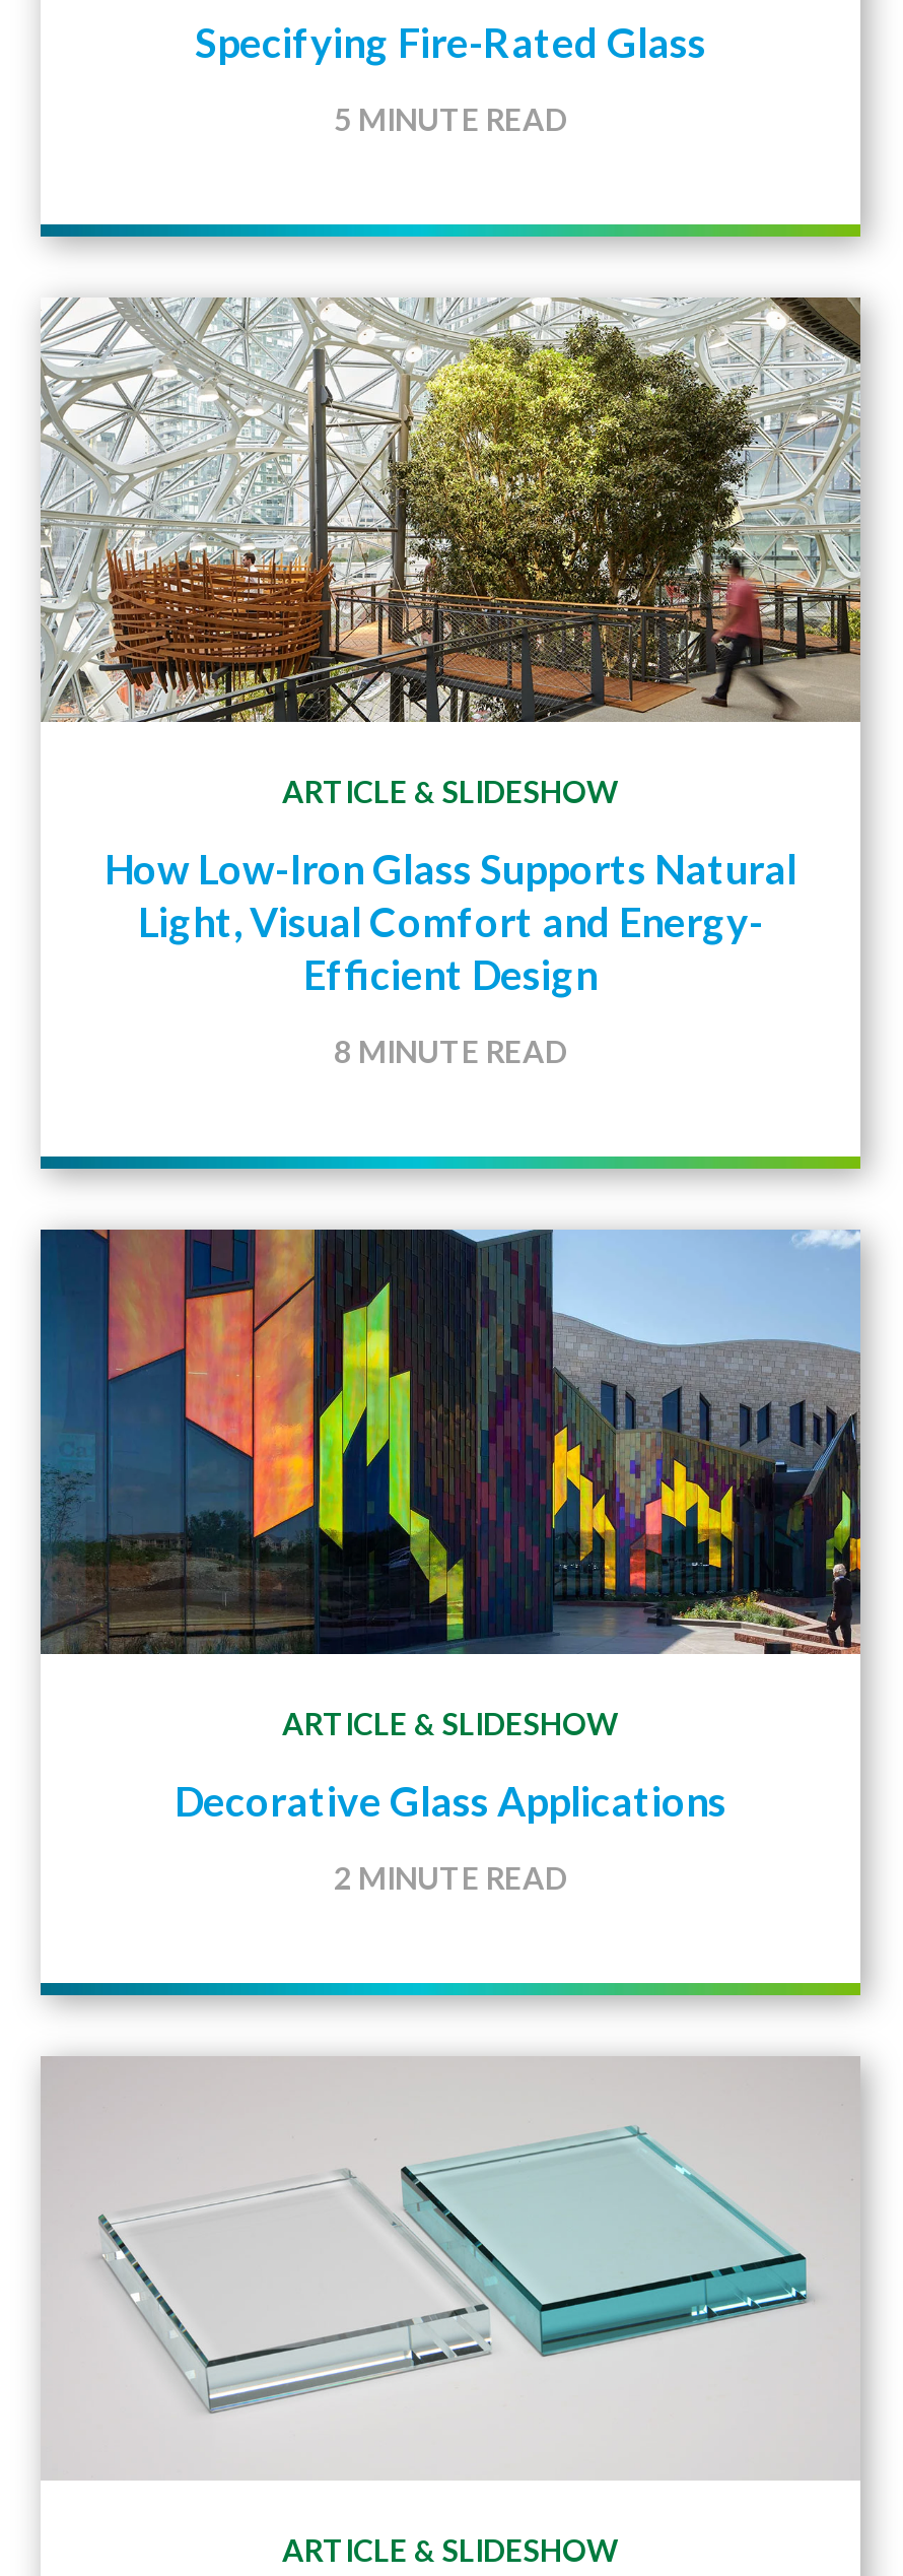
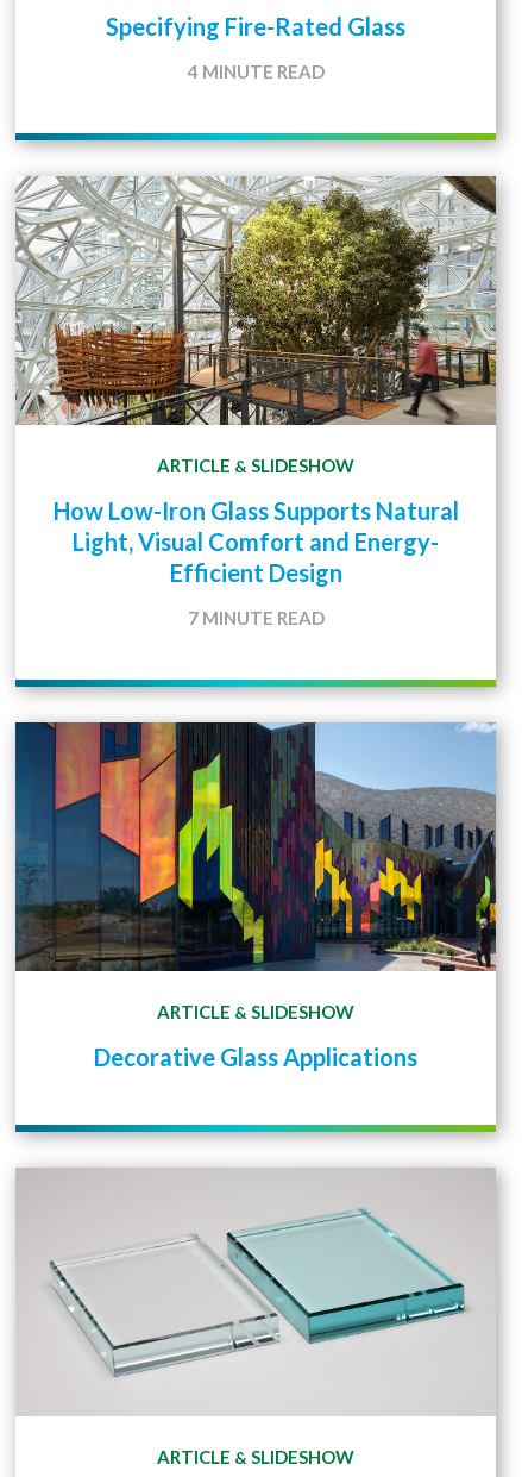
[334,100,567,137] 5 MINUTE READ -> [187,60,324,82] 4 MINUTE READ
[334,1032,567,1069] 8 MINUTE READ -> [187,607,324,628] 7 MINUTE READ
[334,1858,567,1895] 2 MINUTE READ -> none

